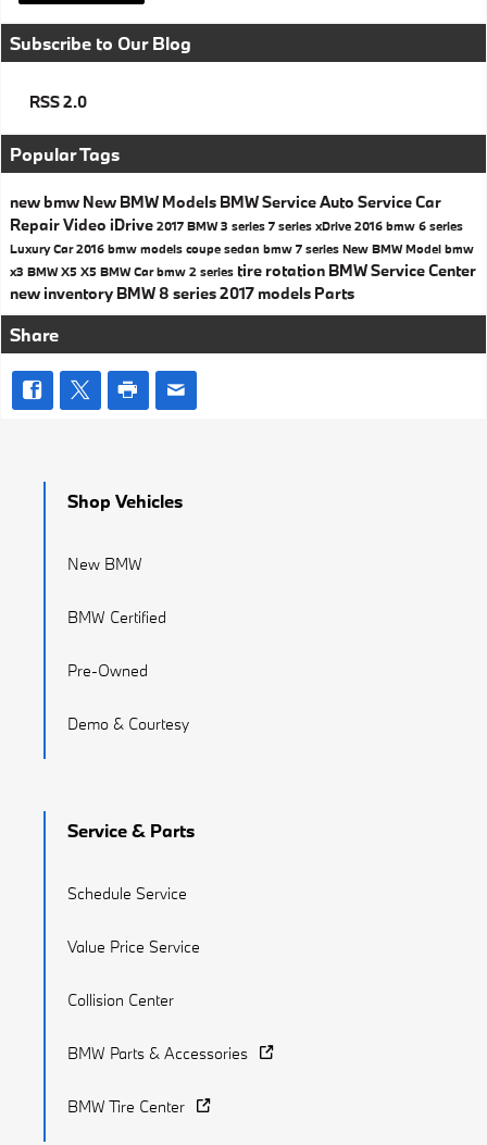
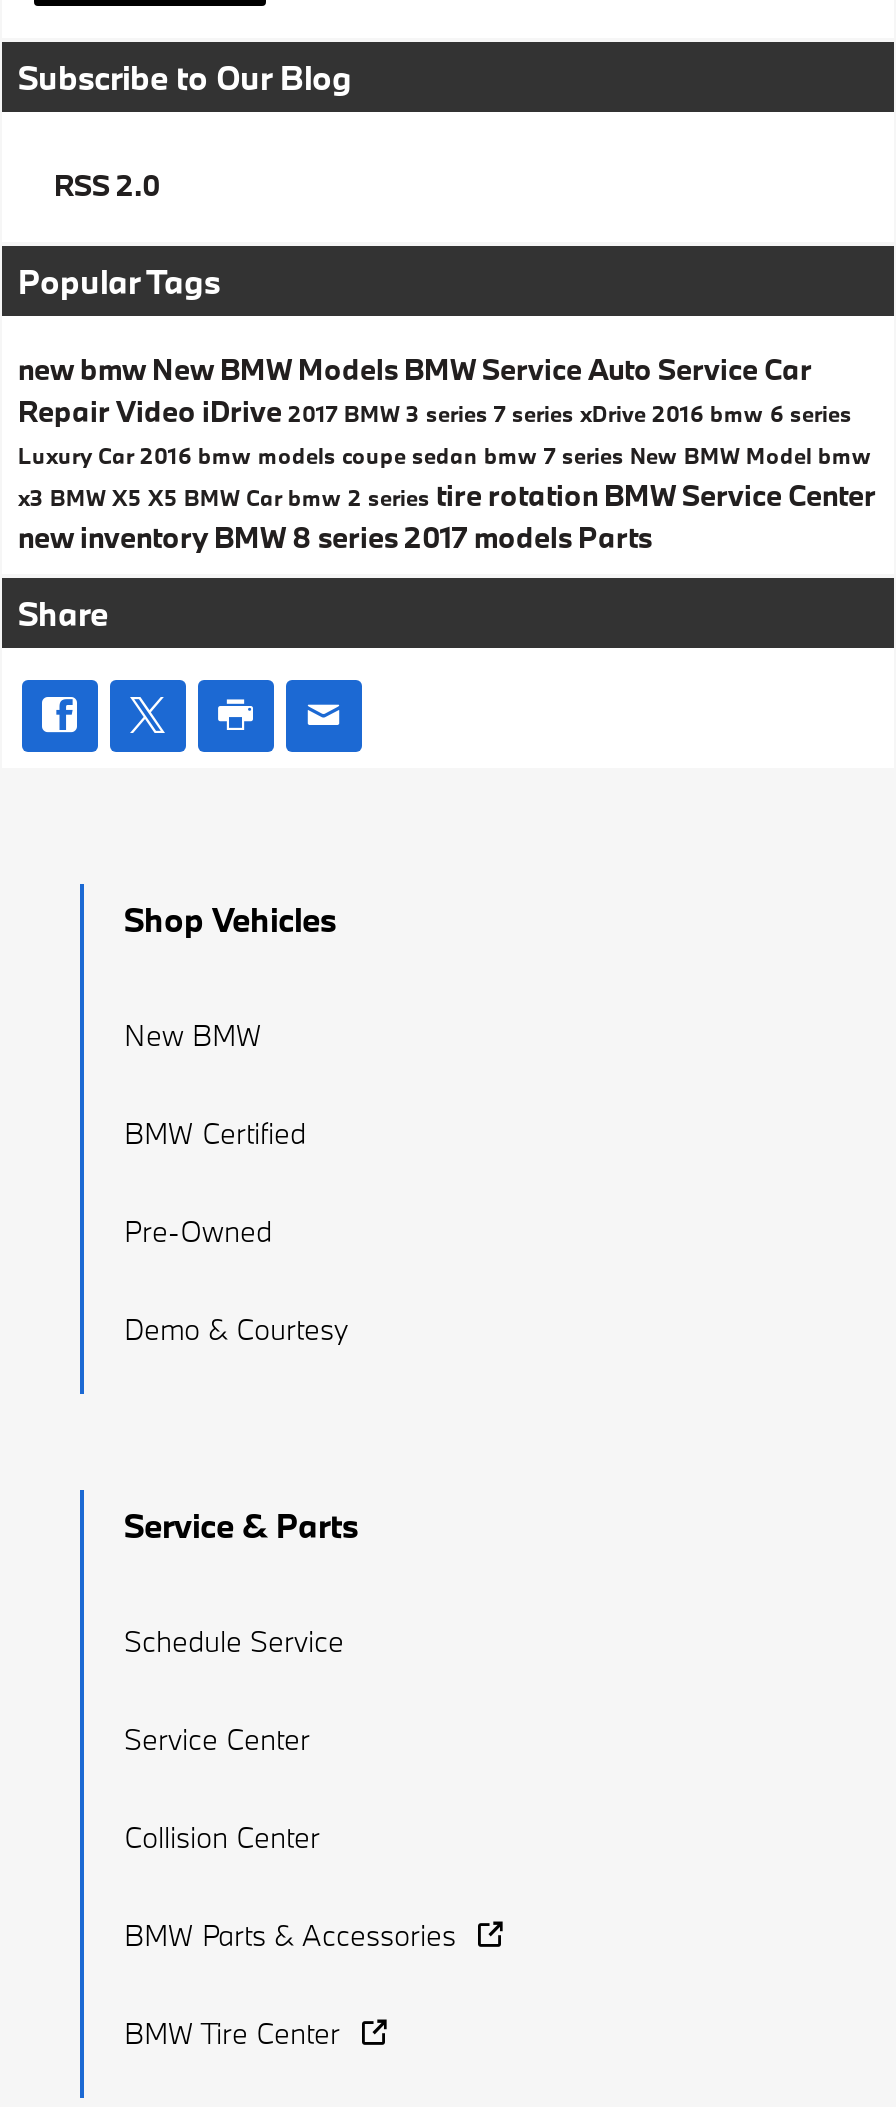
[67,936,200,957] Value Price Service -> [124,1720,310,1758] Service Center

